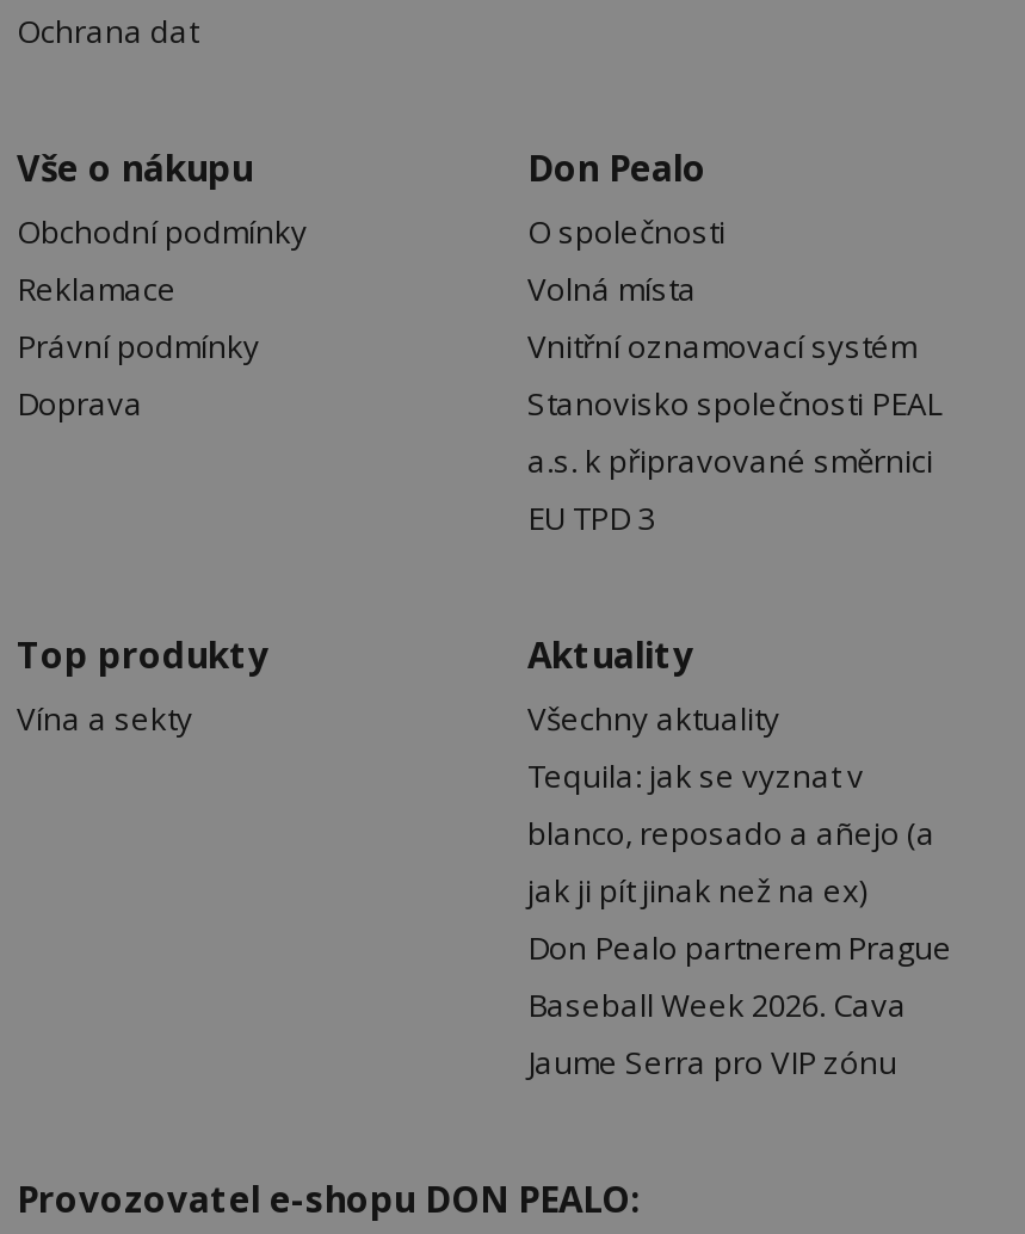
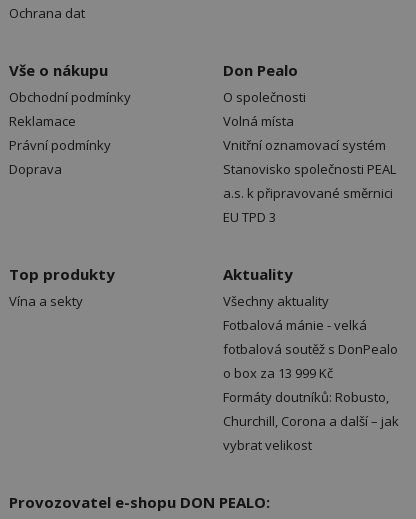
[527,755,952,1084] Tequila: jak se vyznat v | blanco, reposado a añejo (a | jak ji pít jinak než na ex) | Don Pealo partnerem Prague | Baseball Week 2026. Cava | Jaume Serra pro VIP zónu -> [223,316,399,454] Fotbalová mánie - velká | fotbalová soutěž s DonPealo | o box za 13 999 Kč | Formáty doutníků: Robusto, | Churchill, Corona a další – jak | vybrat velikost

